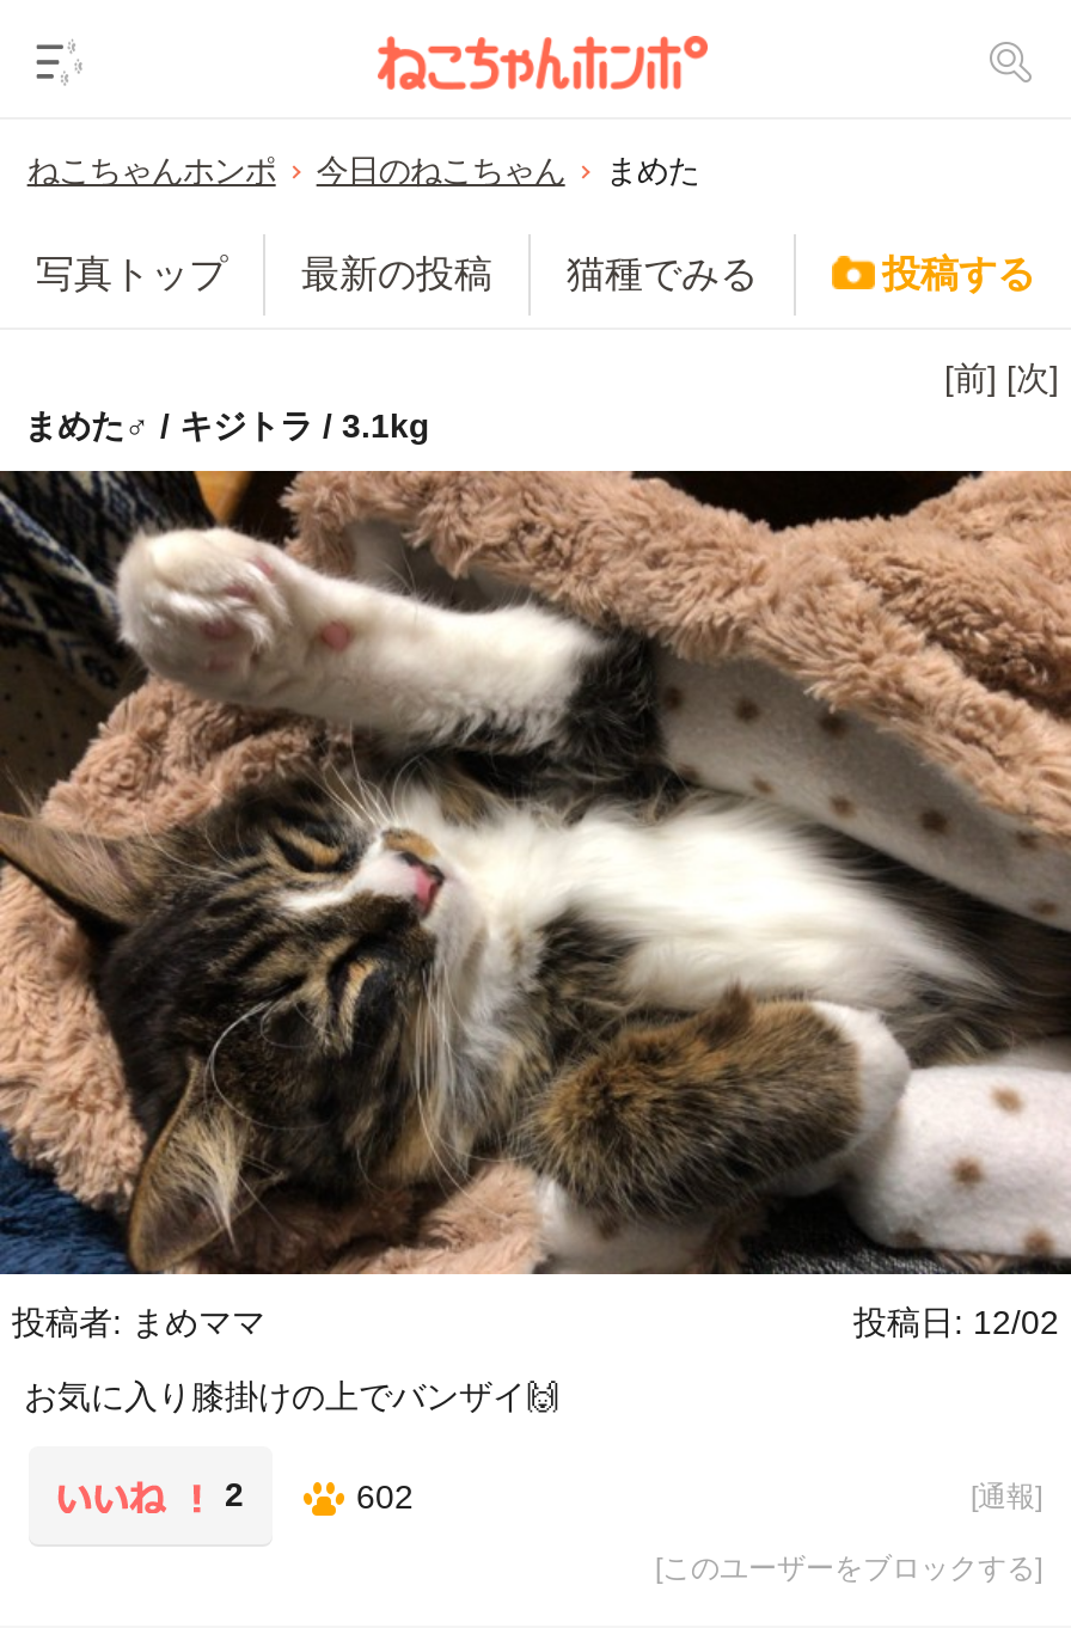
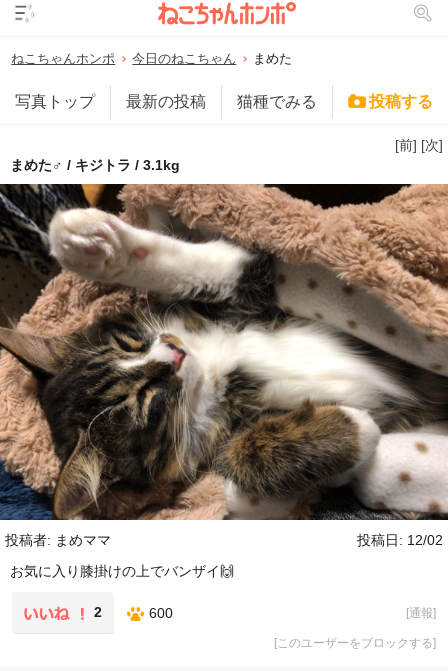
[356,1477,414,1516] 602 -> [149,605,173,621] 600

